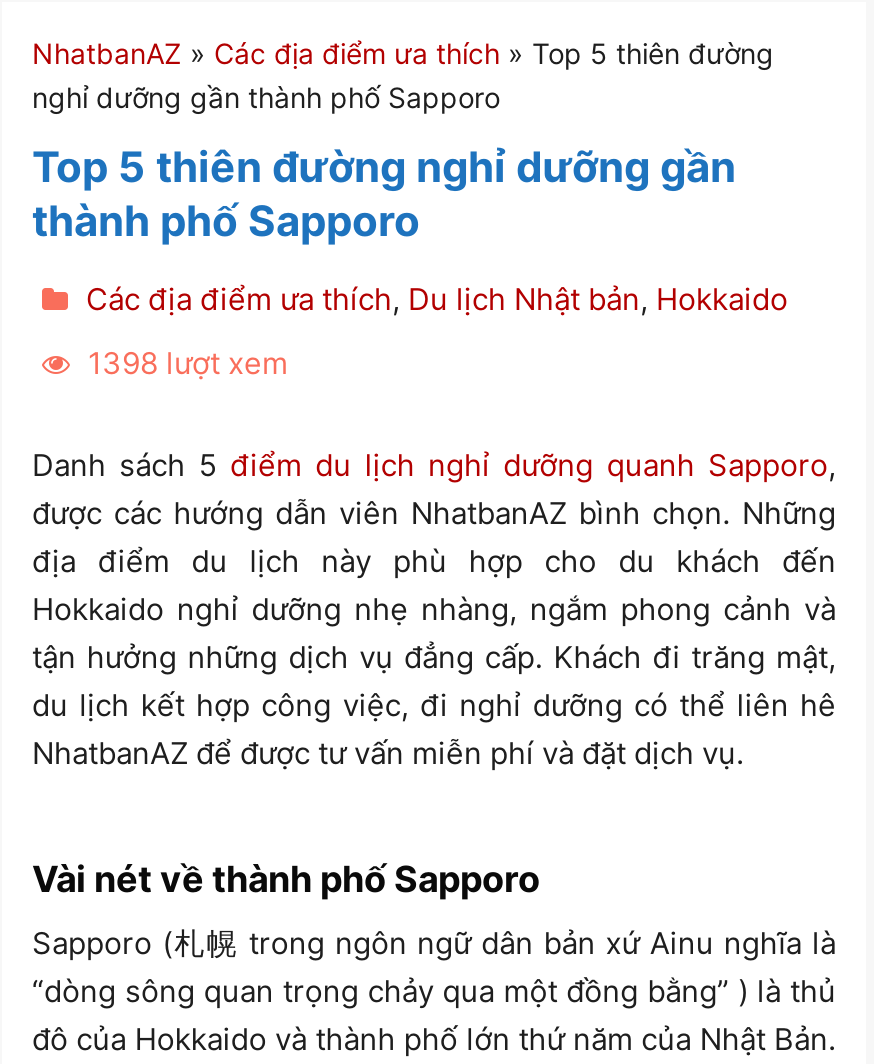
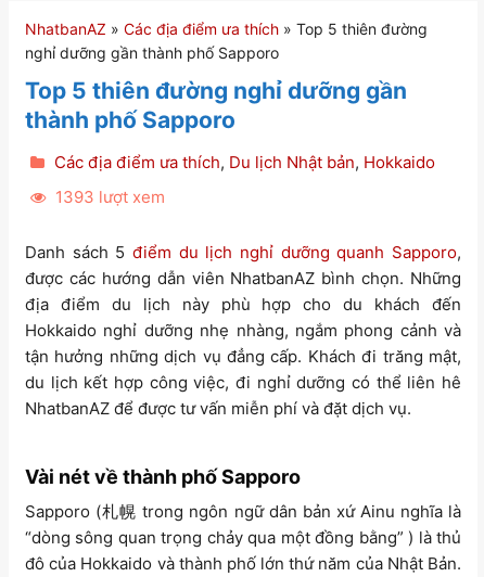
[80,345,288,383] 1398 lượt xem -> [51,187,165,207] 1393 lượt xem

